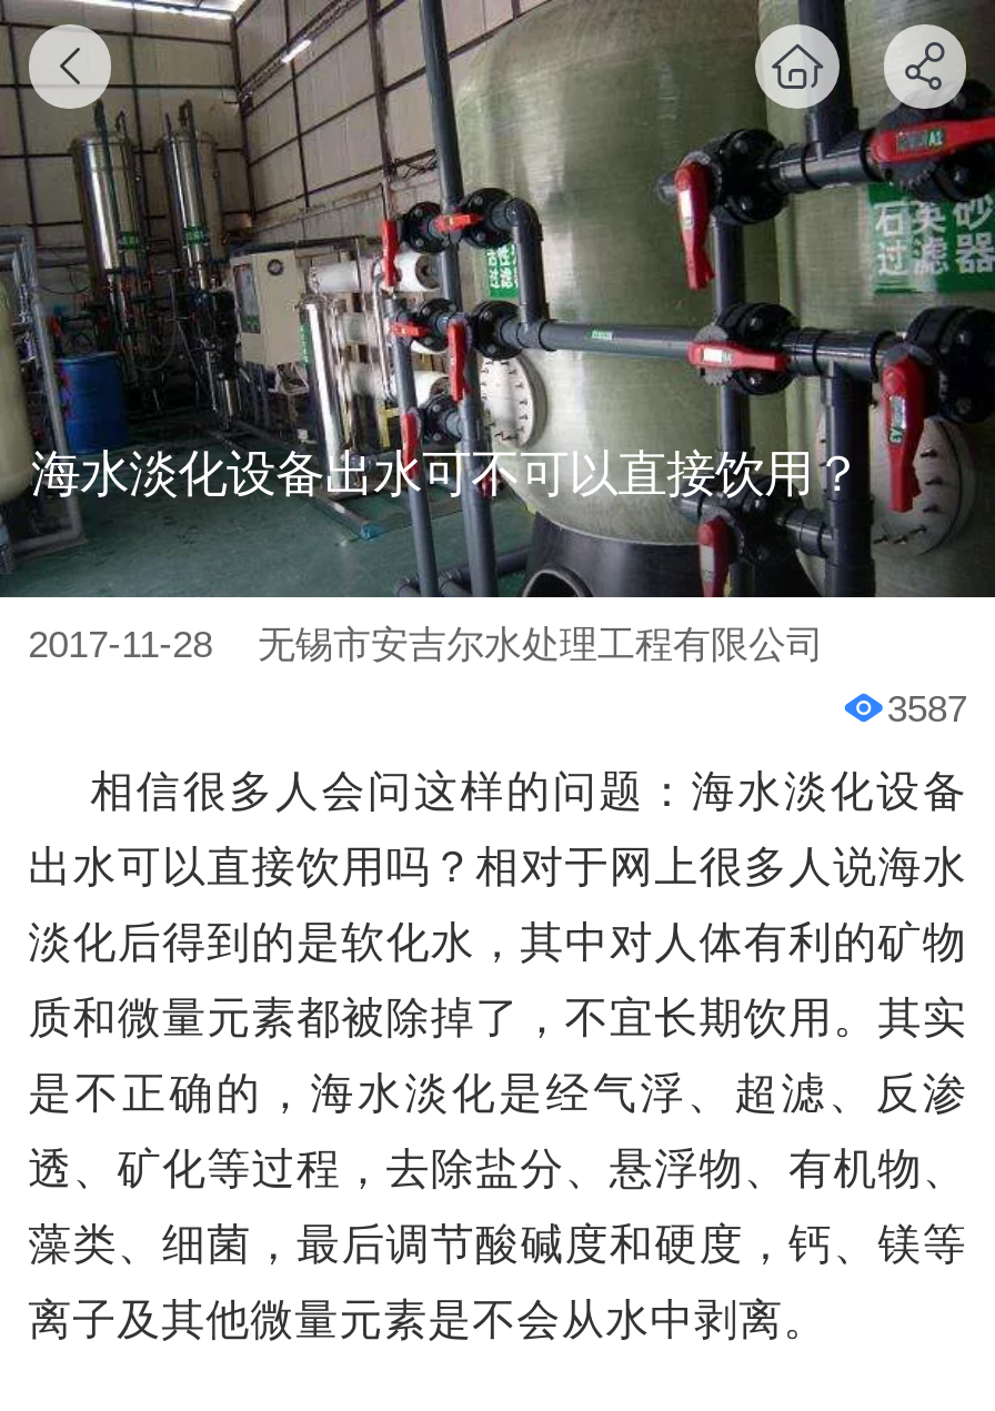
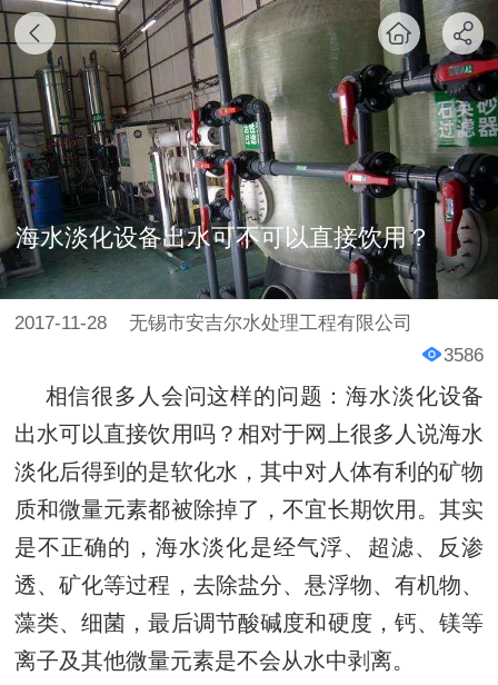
[887,689,967,731] 3587 -> [444,345,484,366] 3586

